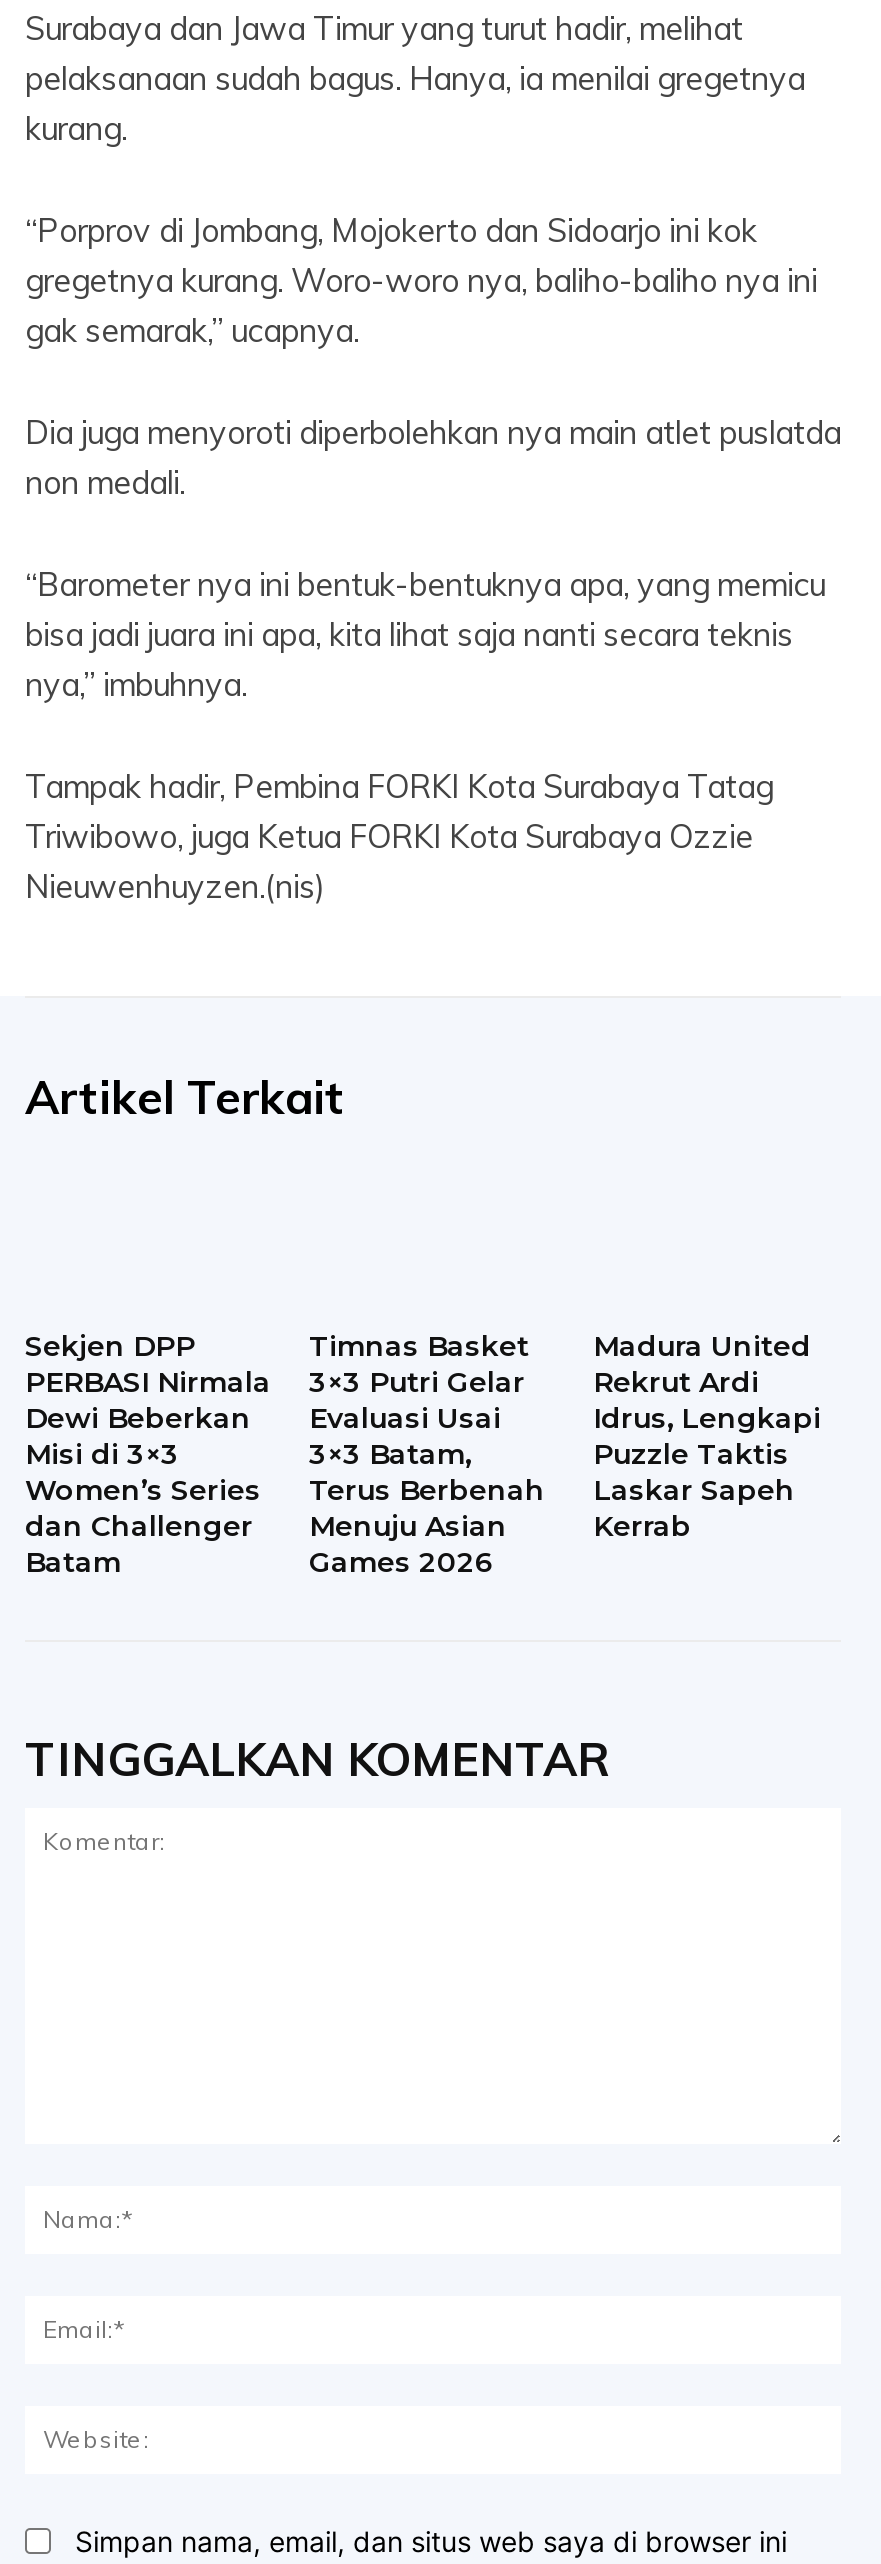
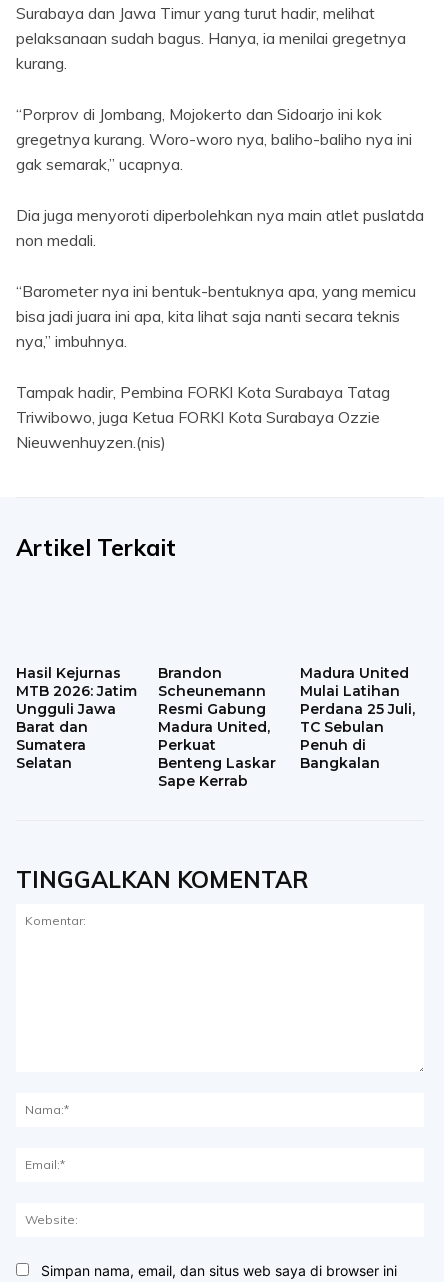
[25,1327,271,1579] Sekjen DPP | PERBASI Nirmala | Dewi Beberkan | Misi di 3×3 | Women’s Series | dan Challenger | Batam -> [16,664,137,772] Hasil Kejurnas | MTB 2026: Jatim | Ungguli Jawa | Barat dan | Sumatera | Selatan
[309,1327,545,1579] Timnas Basket | 3×3 Putri Gelar | Evaluasi Usai | 3×3 Batam, | Terus Berbenah | Menuju Asian | Games 2026 -> [158,664,276,790] Brandon | Scheunemann | Resmi Gabung | Madura United, | Perkuat | Benteng Laskar | Sape Kerrab
[593,1363,821,1543] Rekrut Ardi | Idrus, Lengkapi | Puzzle Taktis | Laskar Sapeh | Kerrab -> [300,682,415,772] Mulai Latihan | Perdana 25 Juli, | TC Sebulan | Penuh di | Bangkalan

